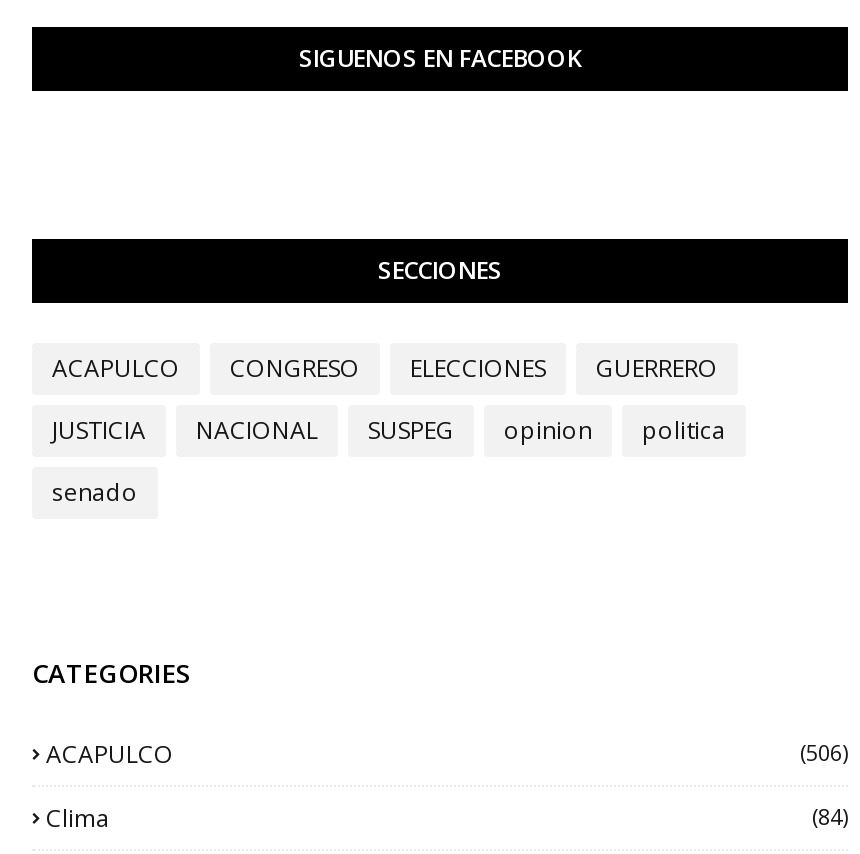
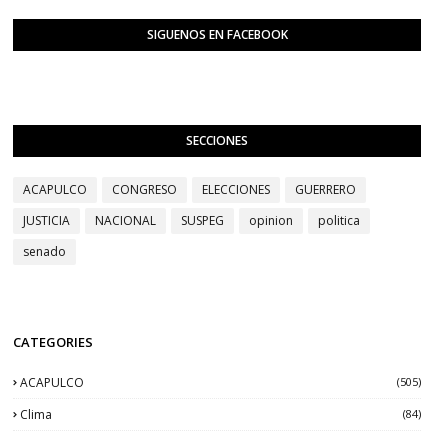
[800,736,848,766] (506) -> [397,373,421,388] (505)

